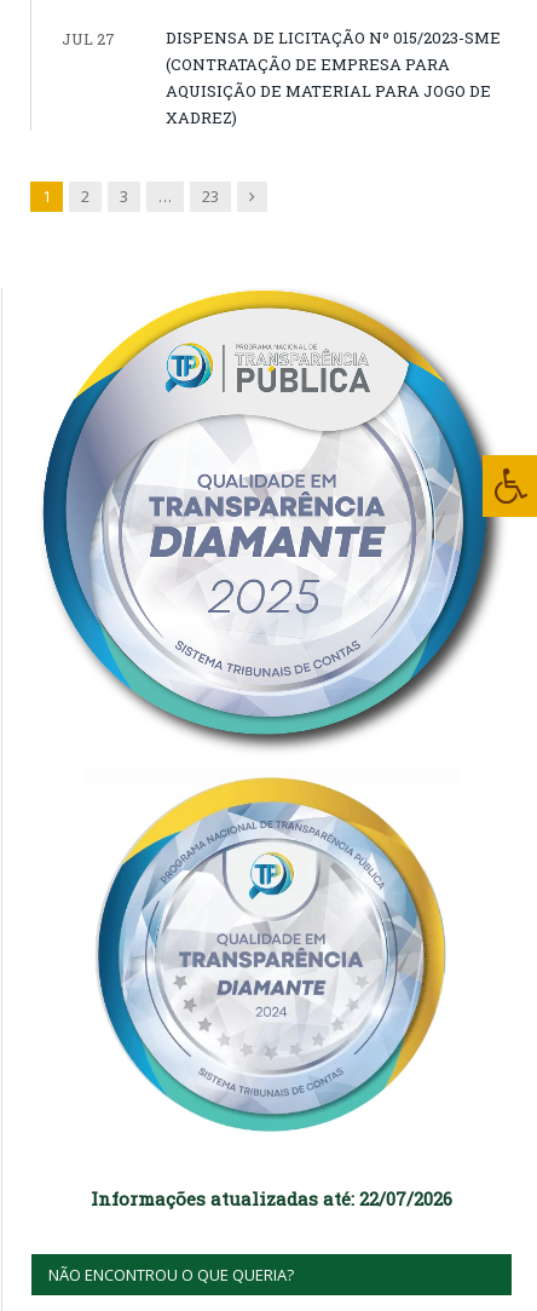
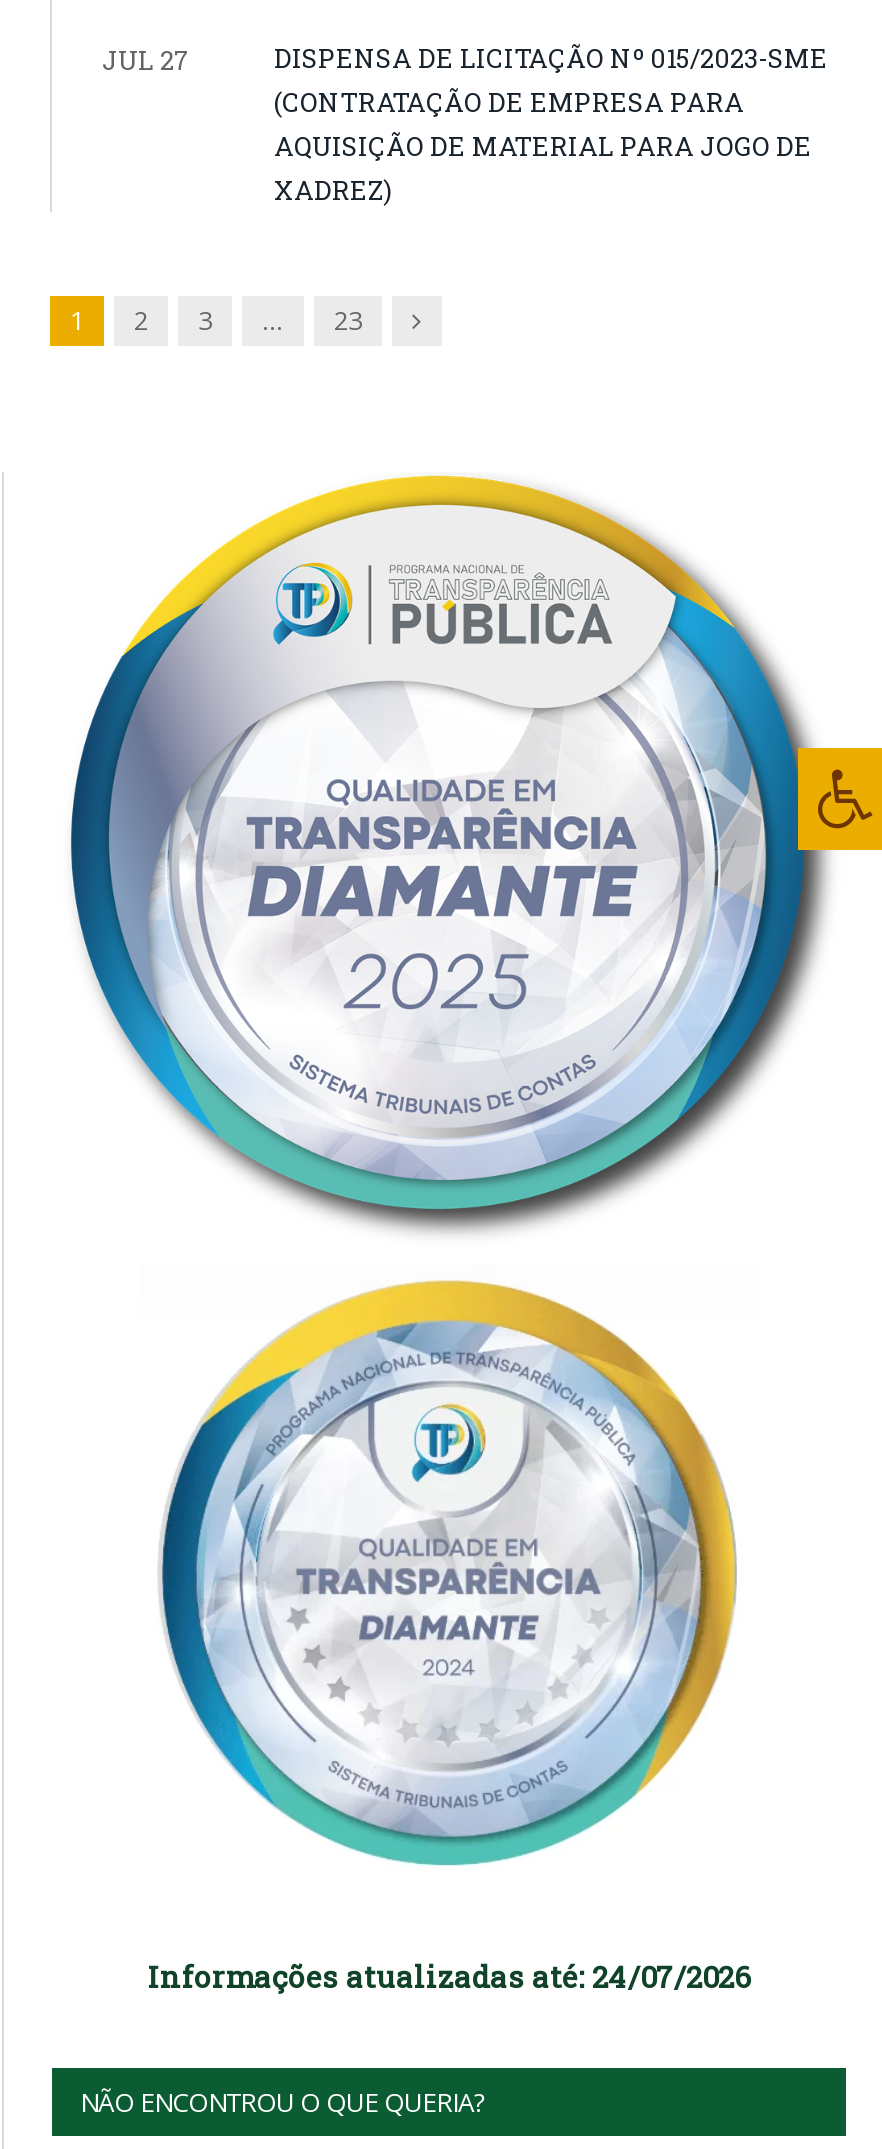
[91,1186,452,1211] Informações atualizadas até: 22/07/2026 -> [148,1956,750,1996] Informações atualizadas até: 24/07/2026

